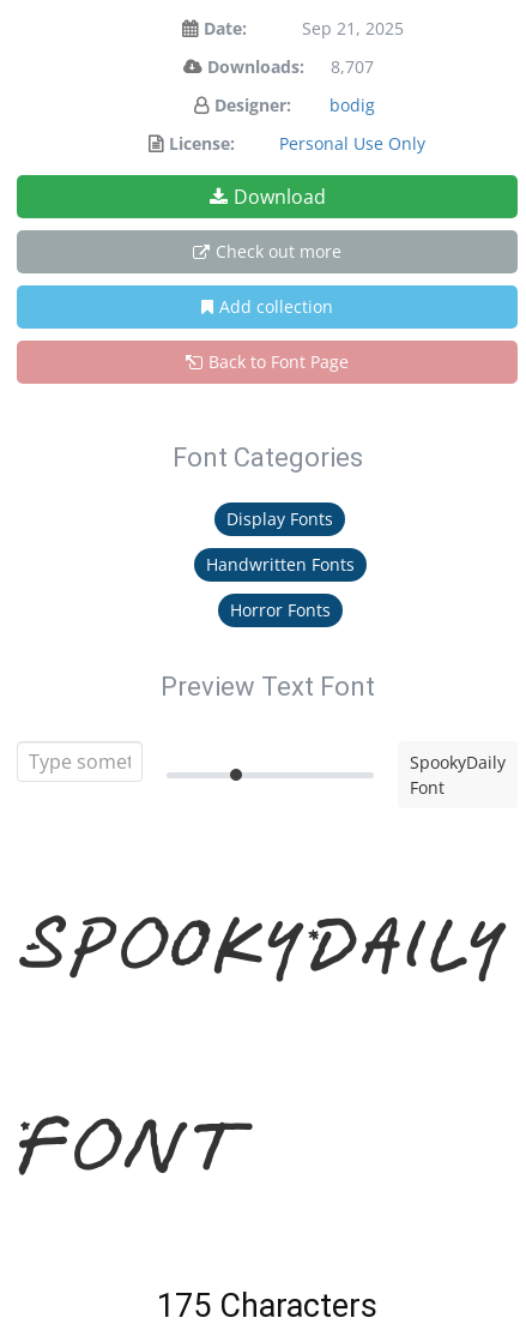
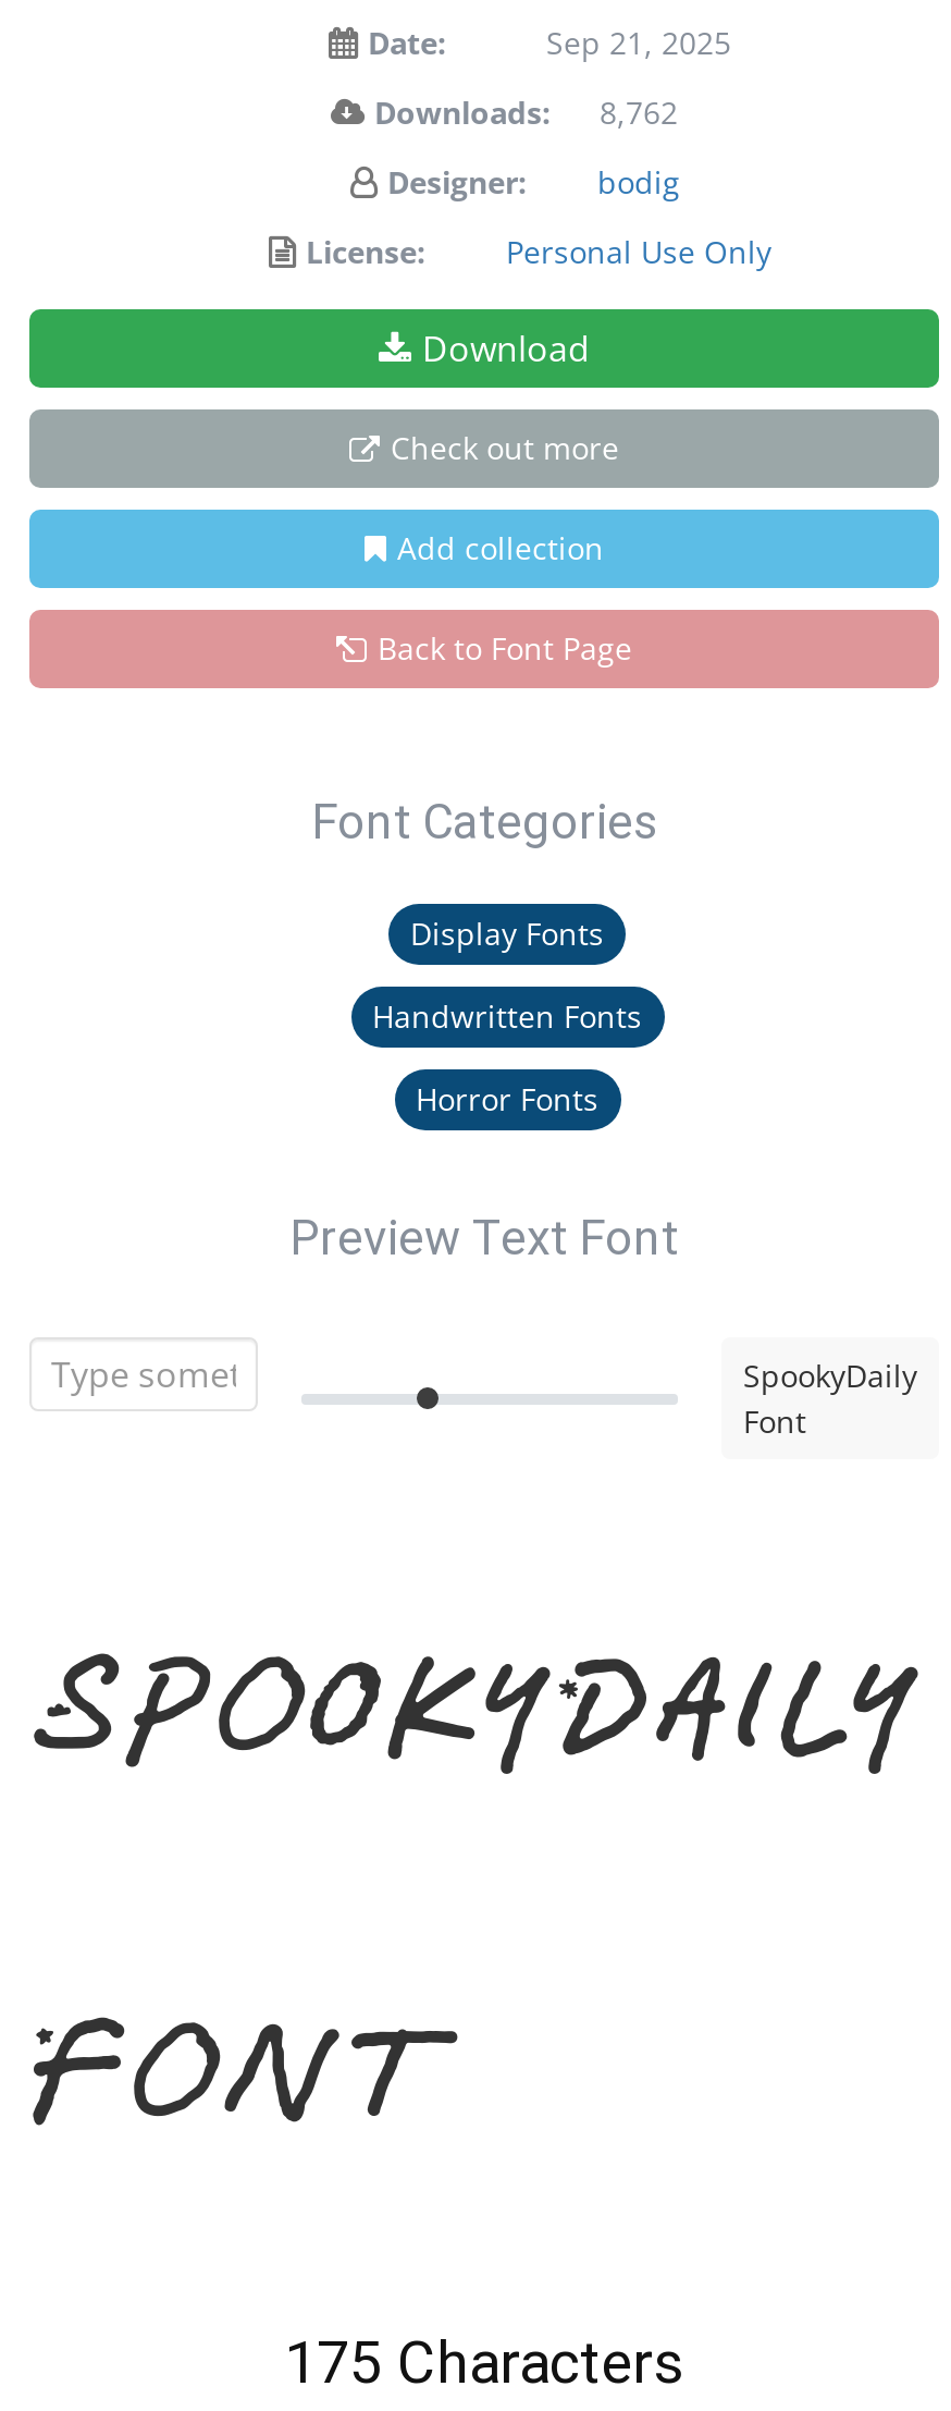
[207,55,374,78] Downloads: 8,707 -> [374,91,678,133] Downloads: 8,762

